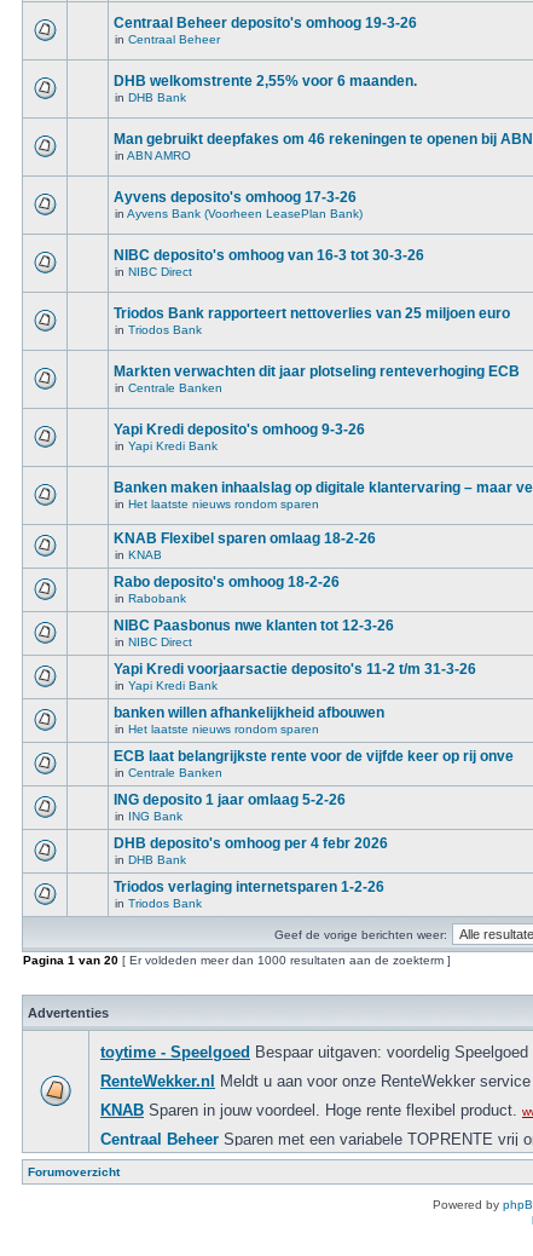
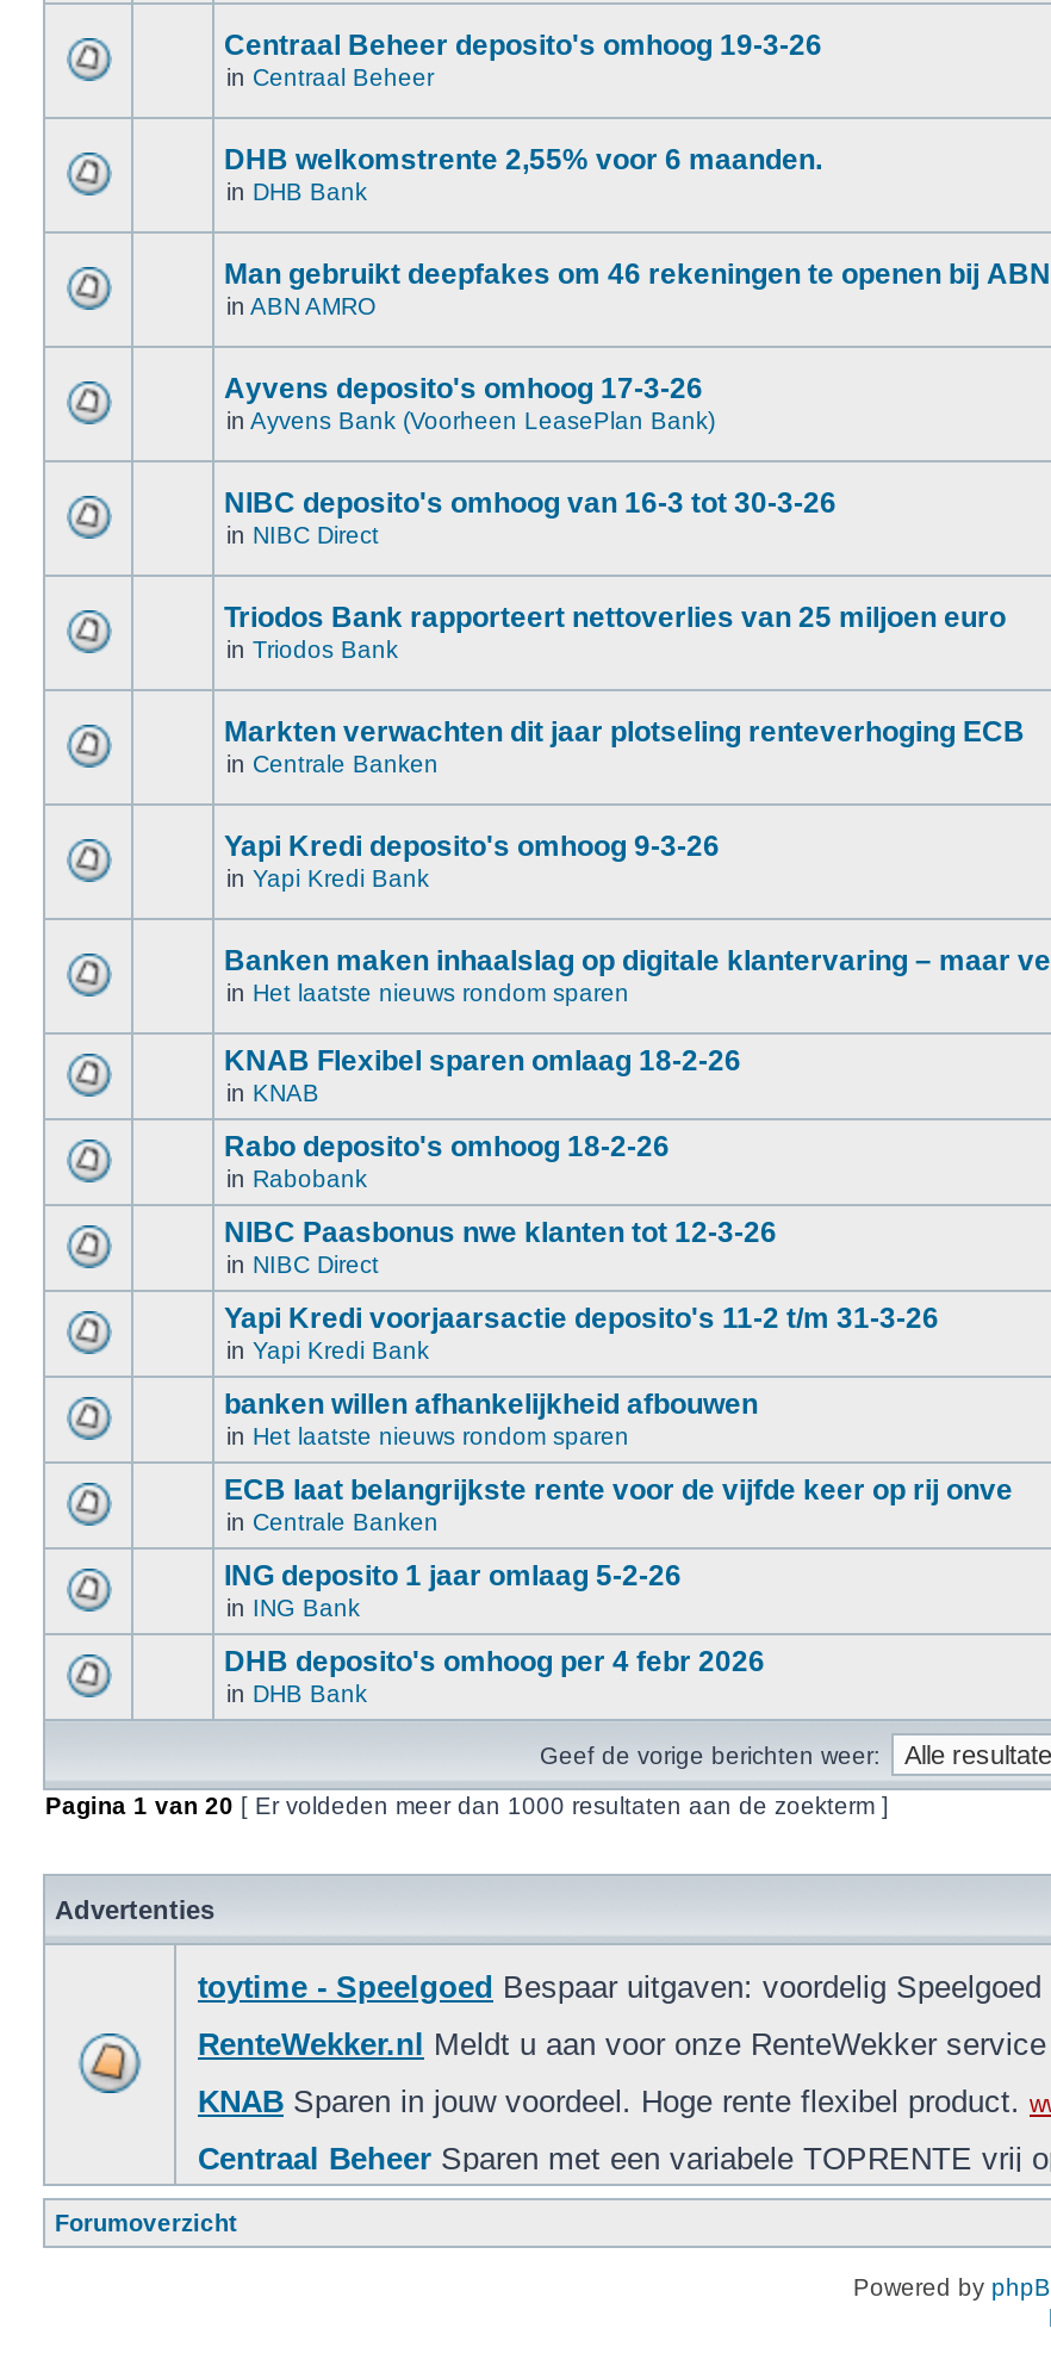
[114,878,384,910] Triodos verlaging internetsparen 1-2-26 | in Triodos Bank -> none

